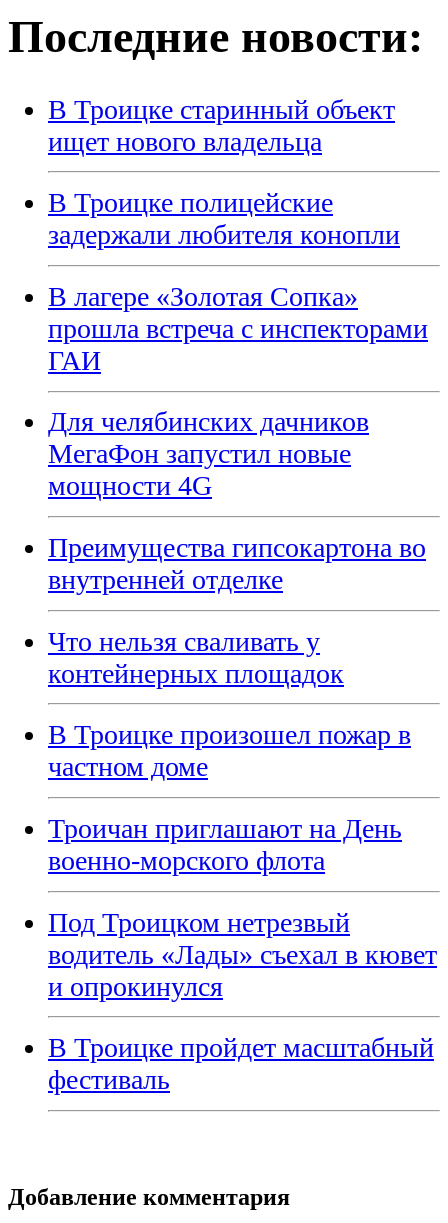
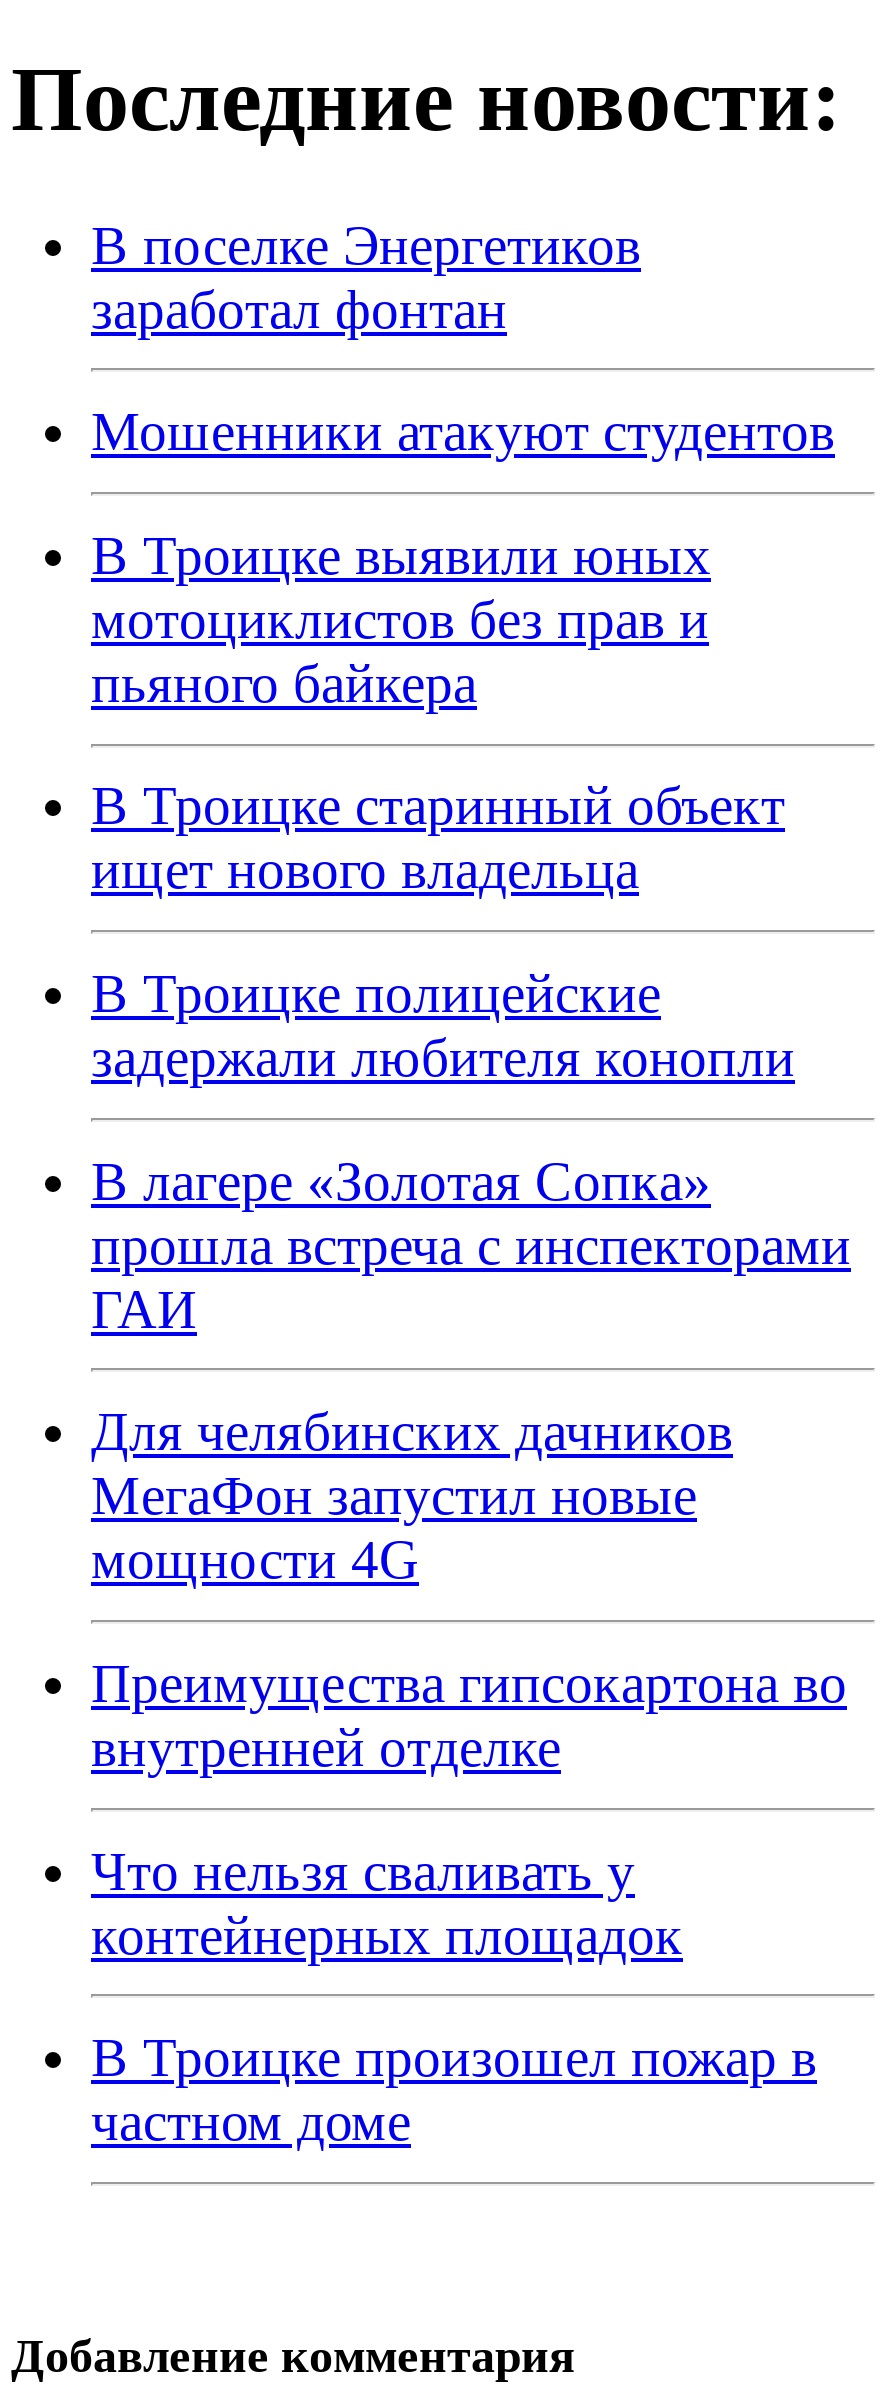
none -> [91,213,835,714] В поселке Энергетиков | заработал фонтан | Мошенники атакуют студентов | В Троицке выявили юных | мотоциклистов без прав и | пьяного байкера
moved [48,93,428,782] -> [91,775,851,2152]: В Троицке старинный объект | ищет нового владельца | В Троицке полицейские | ... | В Троицке произошел пожар в | частном доме
[48,813,437,1095] Троичан приглашают на День | военно-морского флота | Под Троицком нетрезвый | водитель «Лады» съехал в кювет | и опрокинулся | В Троицке пройдет масштабный | фестиваль -> none

